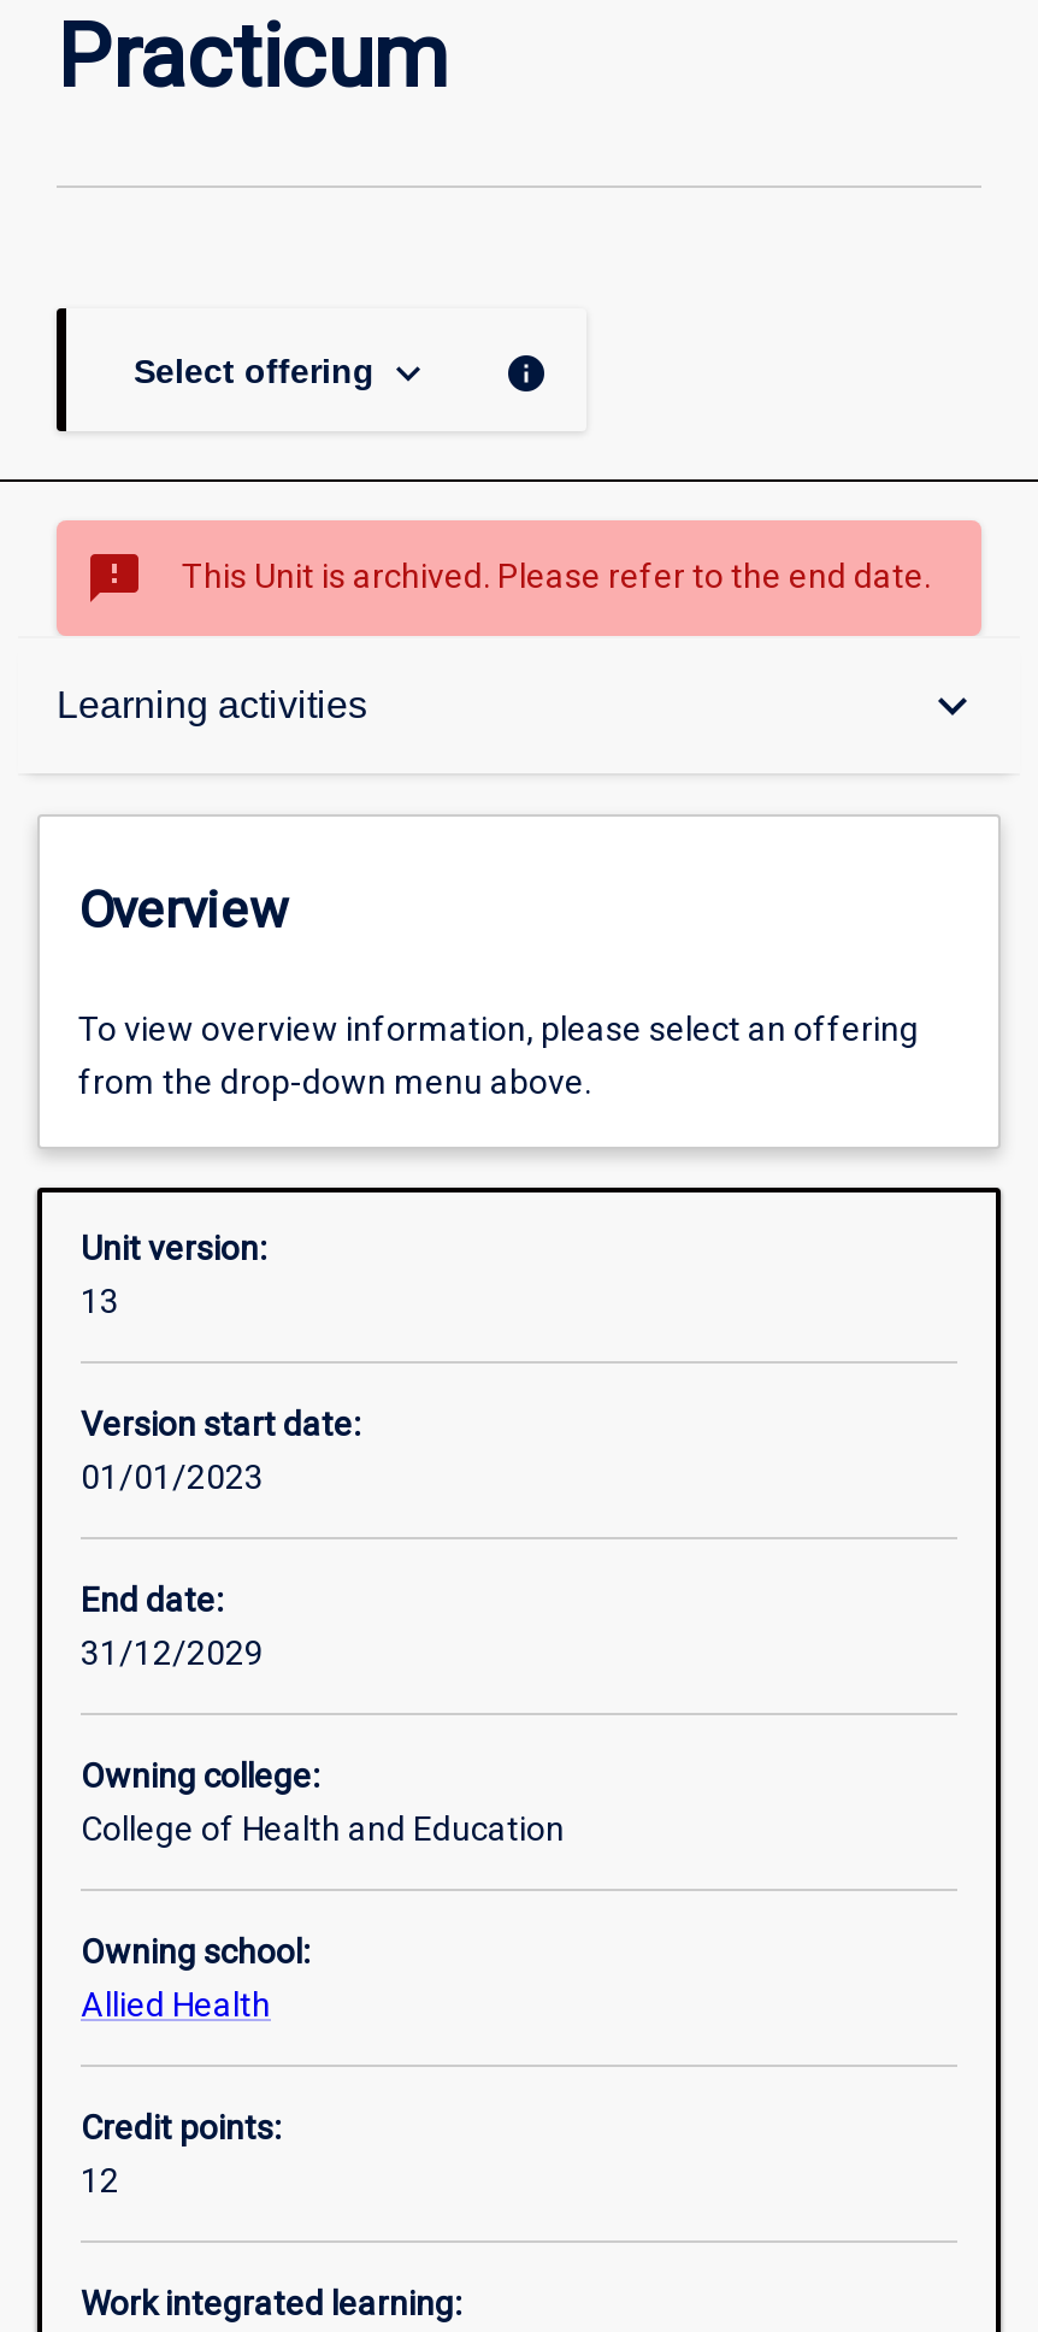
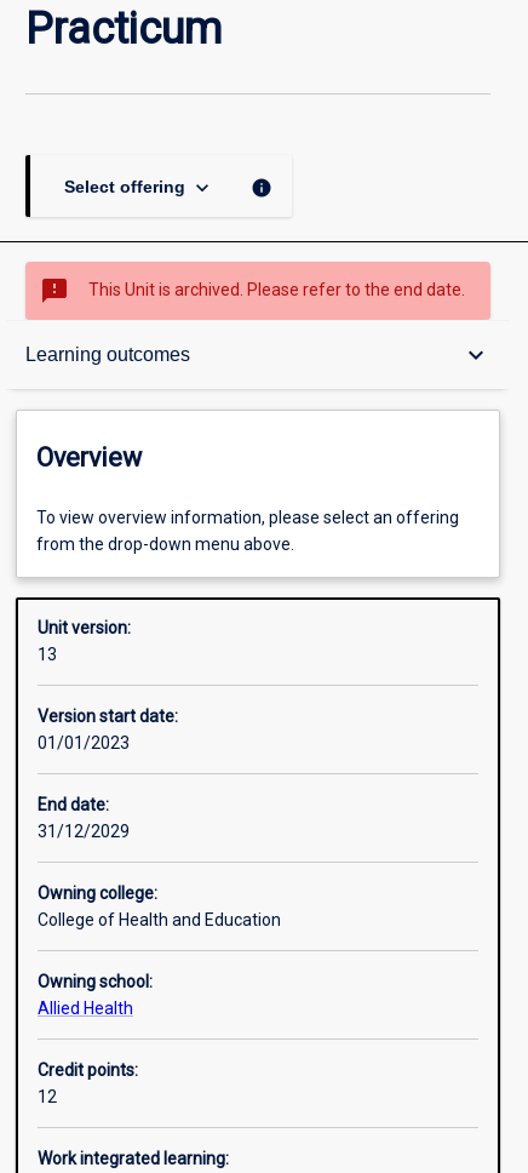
[57,684,367,725] Learning activities -> [25,344,190,365] Learning outcomes

